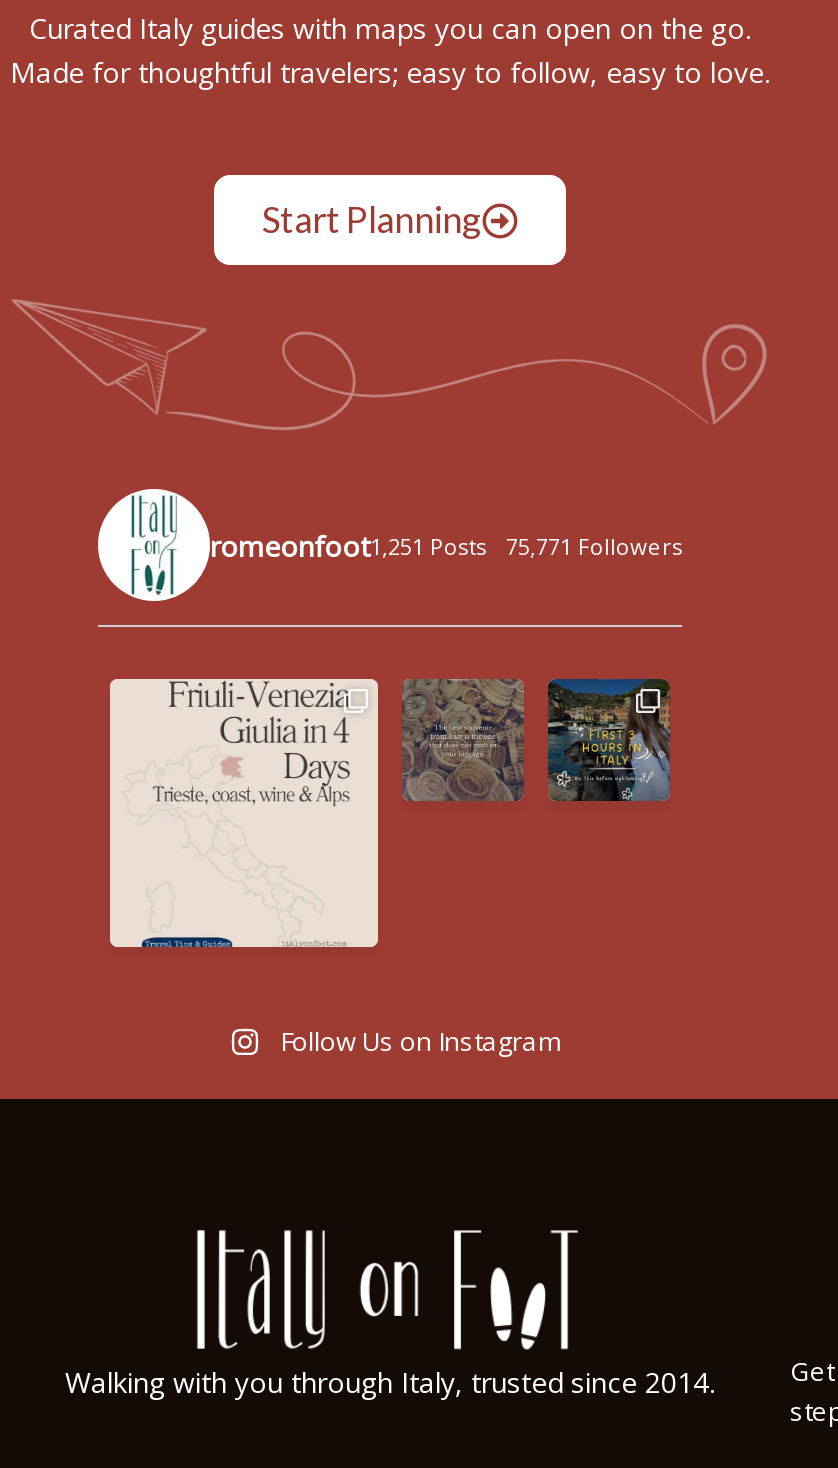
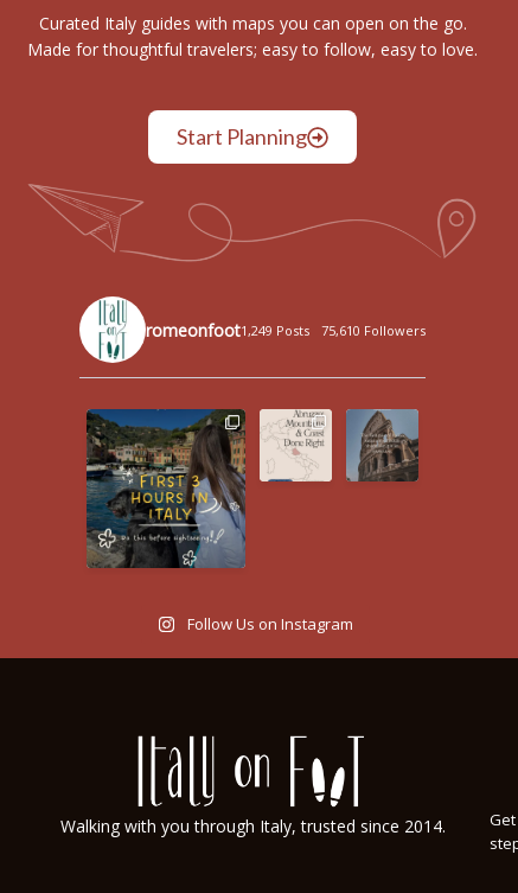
[210,527,486,565] romeonfoot1,251 Posts -> [146,319,309,341] romeonfoot1,249 Posts
[506,531,682,561] 75,771 Followers -> [321,321,426,339] 75,610 Followers
[108,677,380,949] [image] -> [85,408,247,569] [image]
[402,679,526,801] [image] -> [258,408,333,483] [image]
[546,677,670,801] [image] -> [345,408,420,481] [image]

